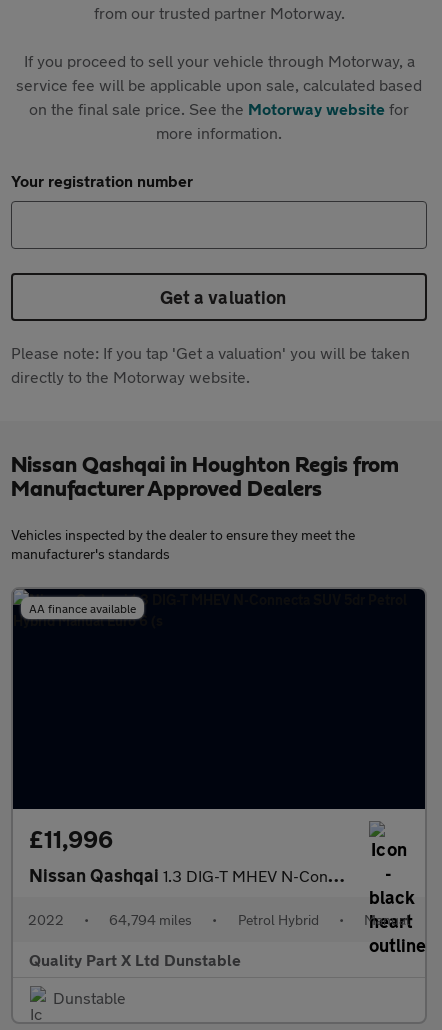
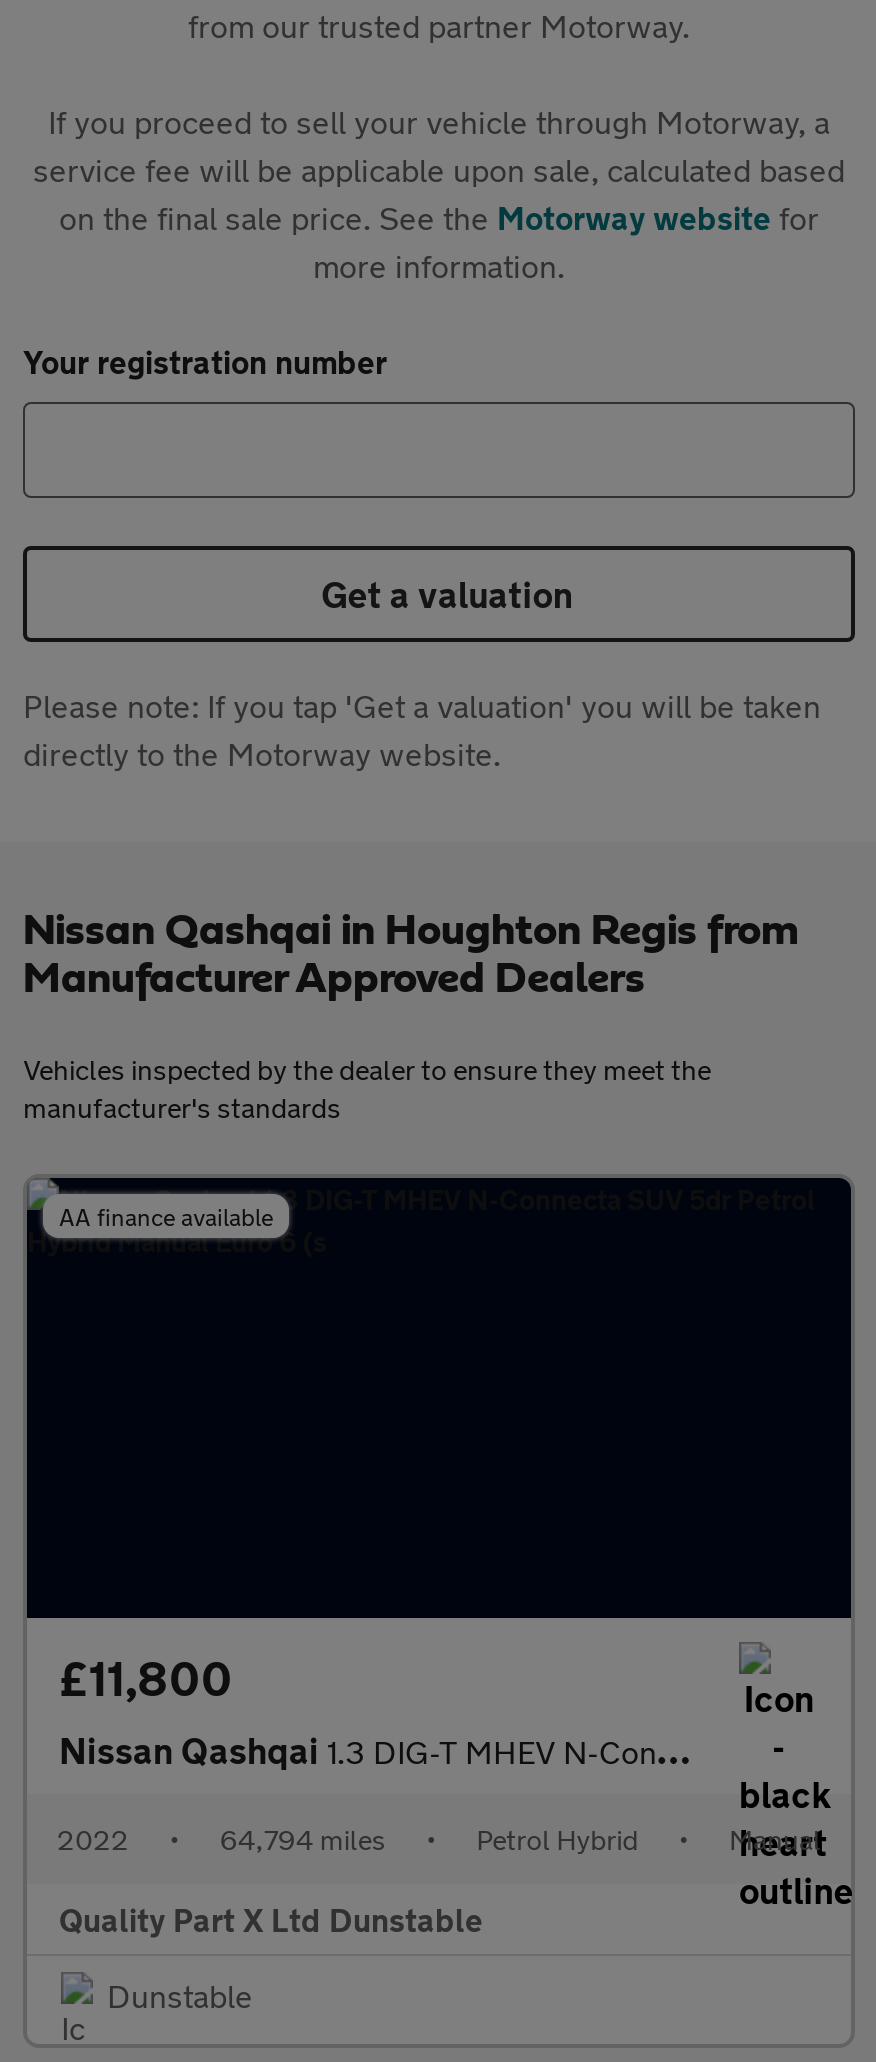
[29,824,113,852] £11,996 -> [59,1649,233,1705] £11,800

